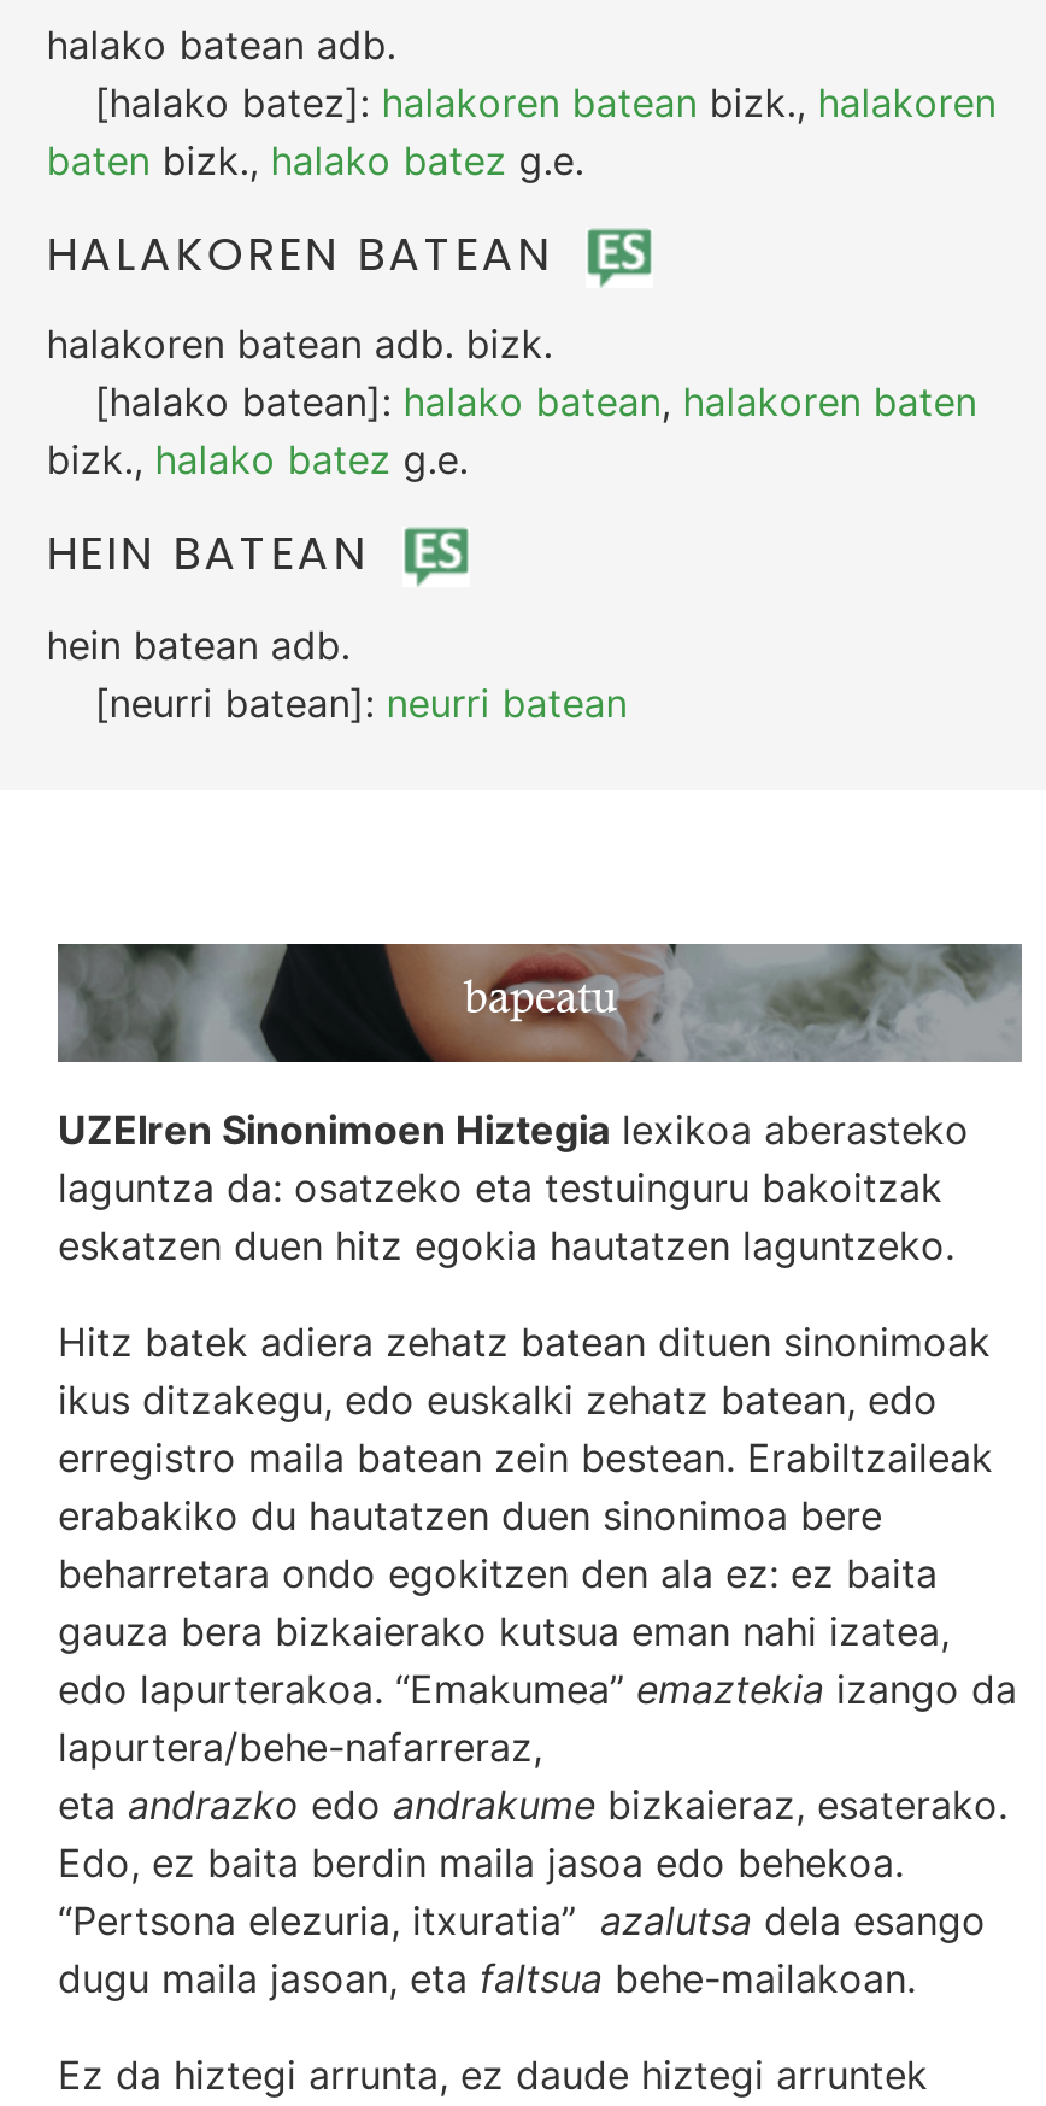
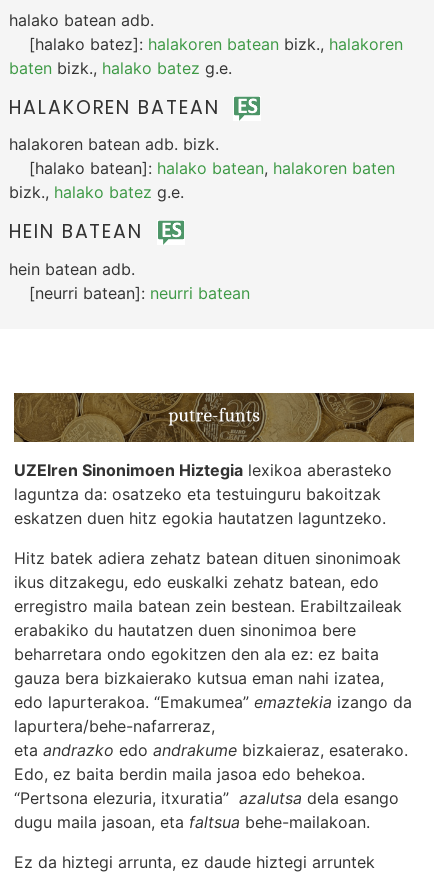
[58,941,1024,1064] [image] -> [13,392,415,443] [image]

